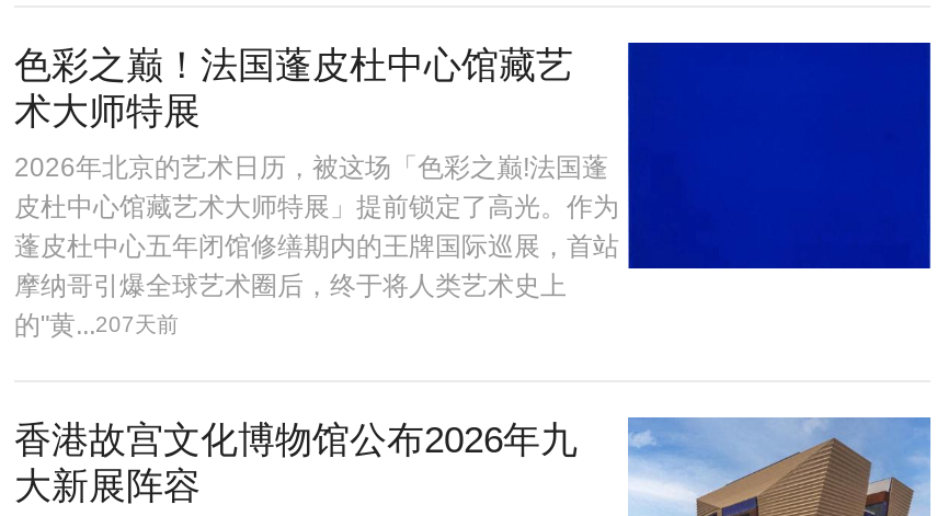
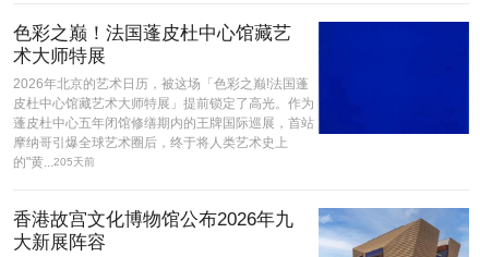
[14,309,179,340] 的"黄...207天前 -> [13,154,95,169] 的"黄...205天前

